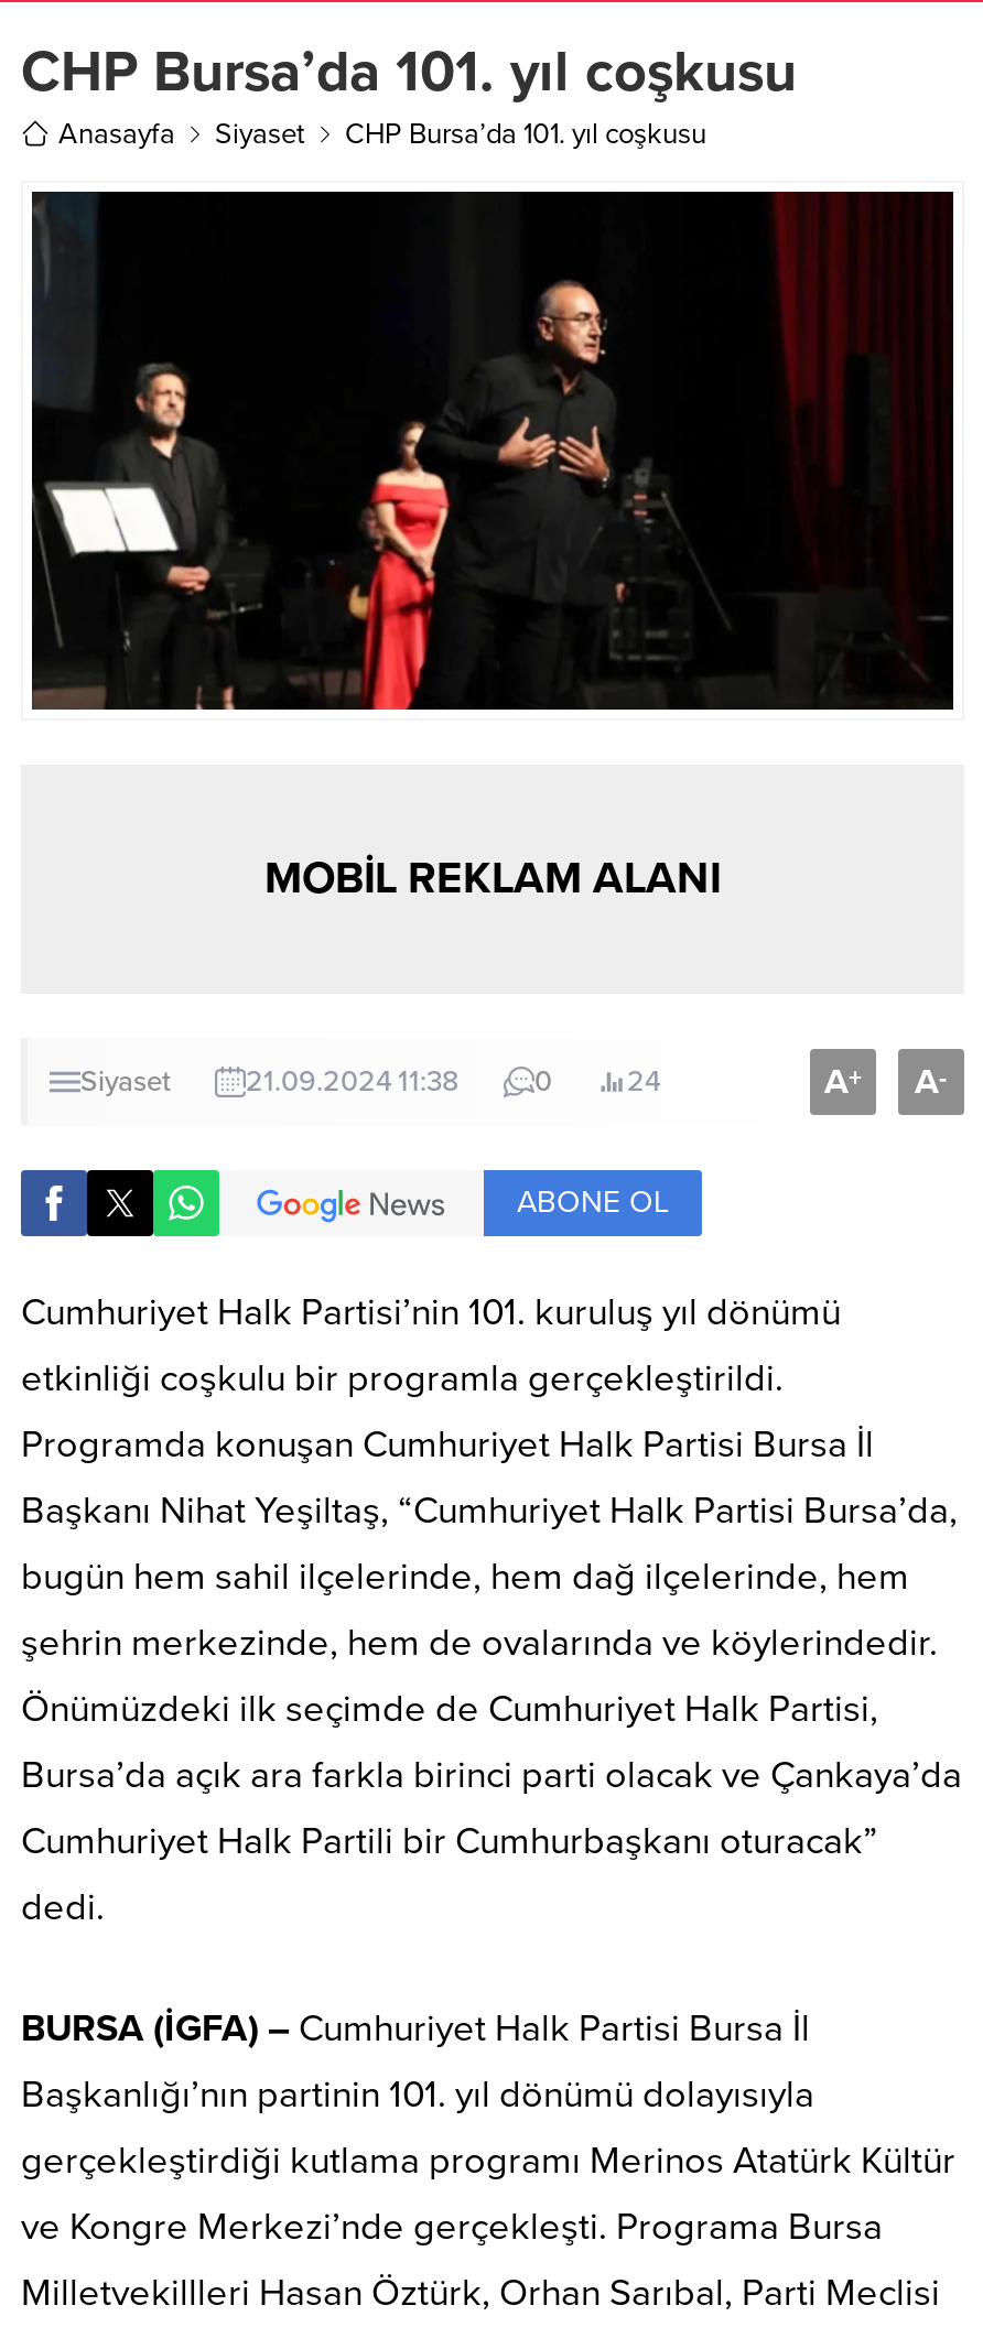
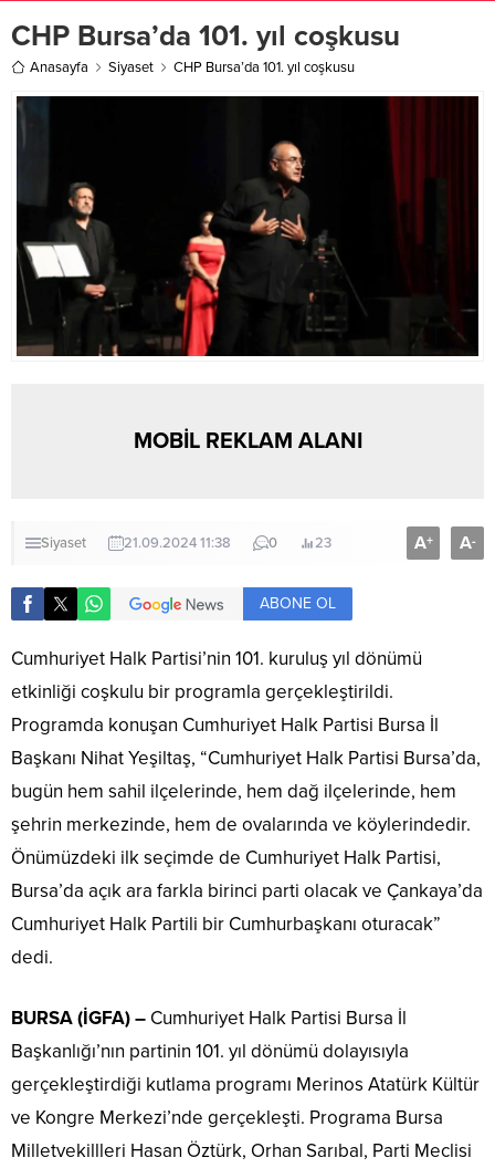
[627,1065,660,1100] 24 -> [315,534,331,552] 23

